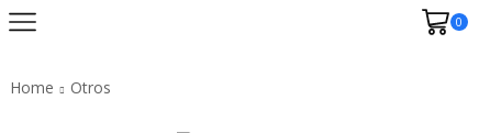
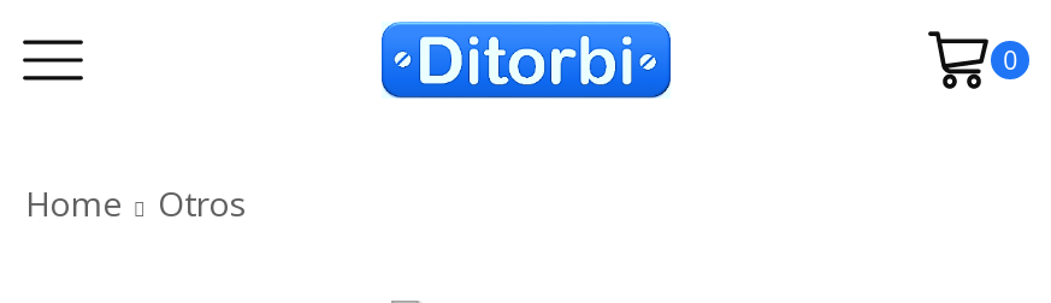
none -> [379,19,673,101] [image]

